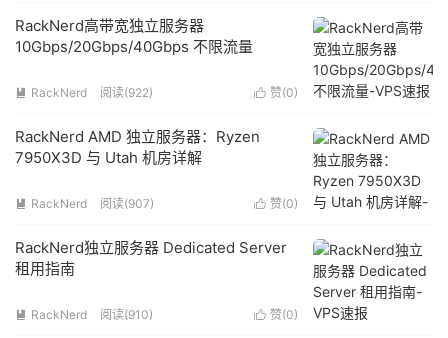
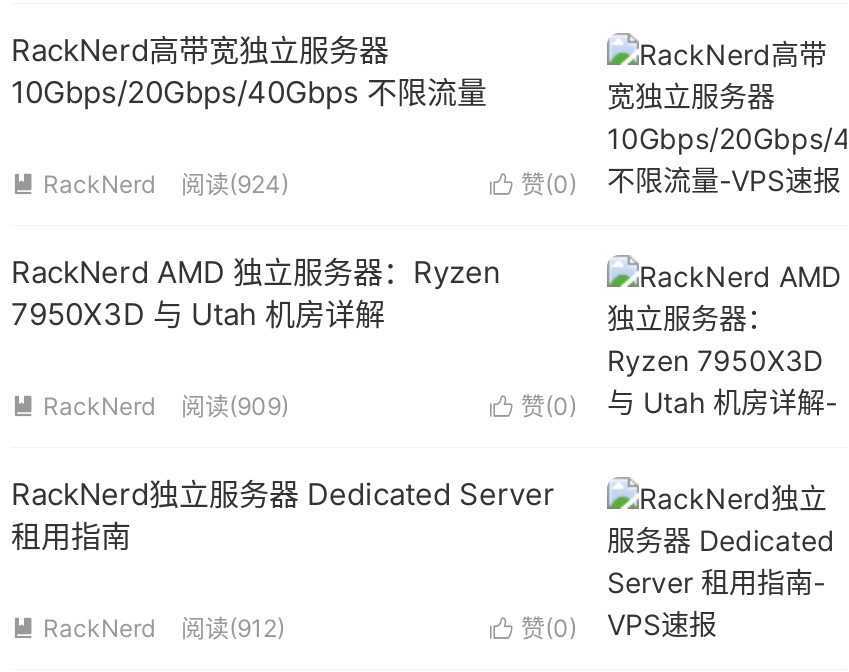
[100,85,153,100] 阅读(922) -> [181,169,289,199] 阅读(924)
[100,196,154,211] 阅读(907) -> [181,391,289,421] 阅读(909)
[100,307,153,322] 阅读(910) -> [181,613,285,643] 阅读(912)

